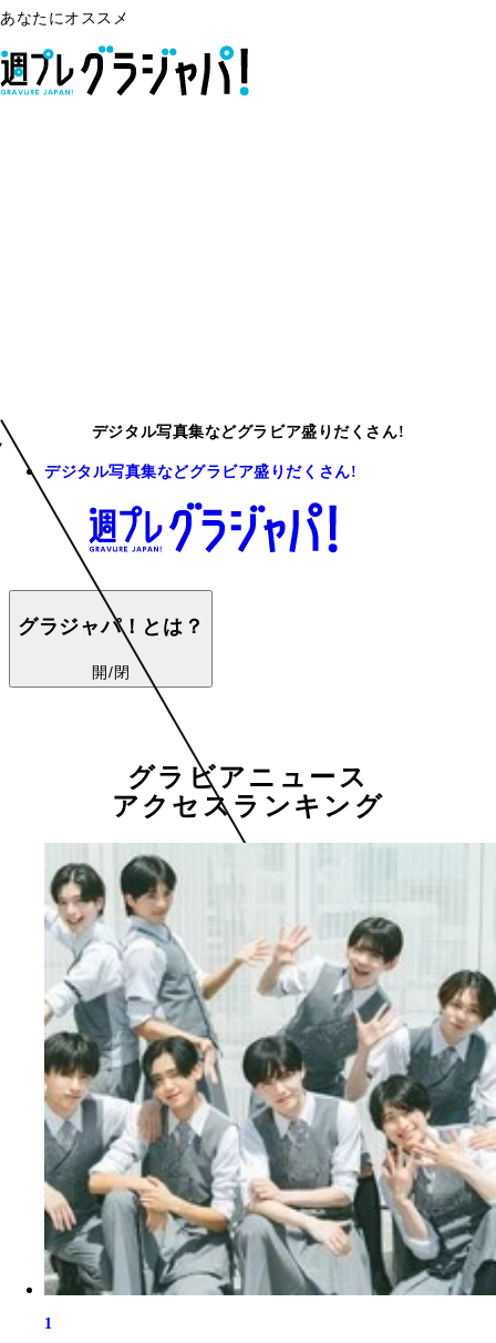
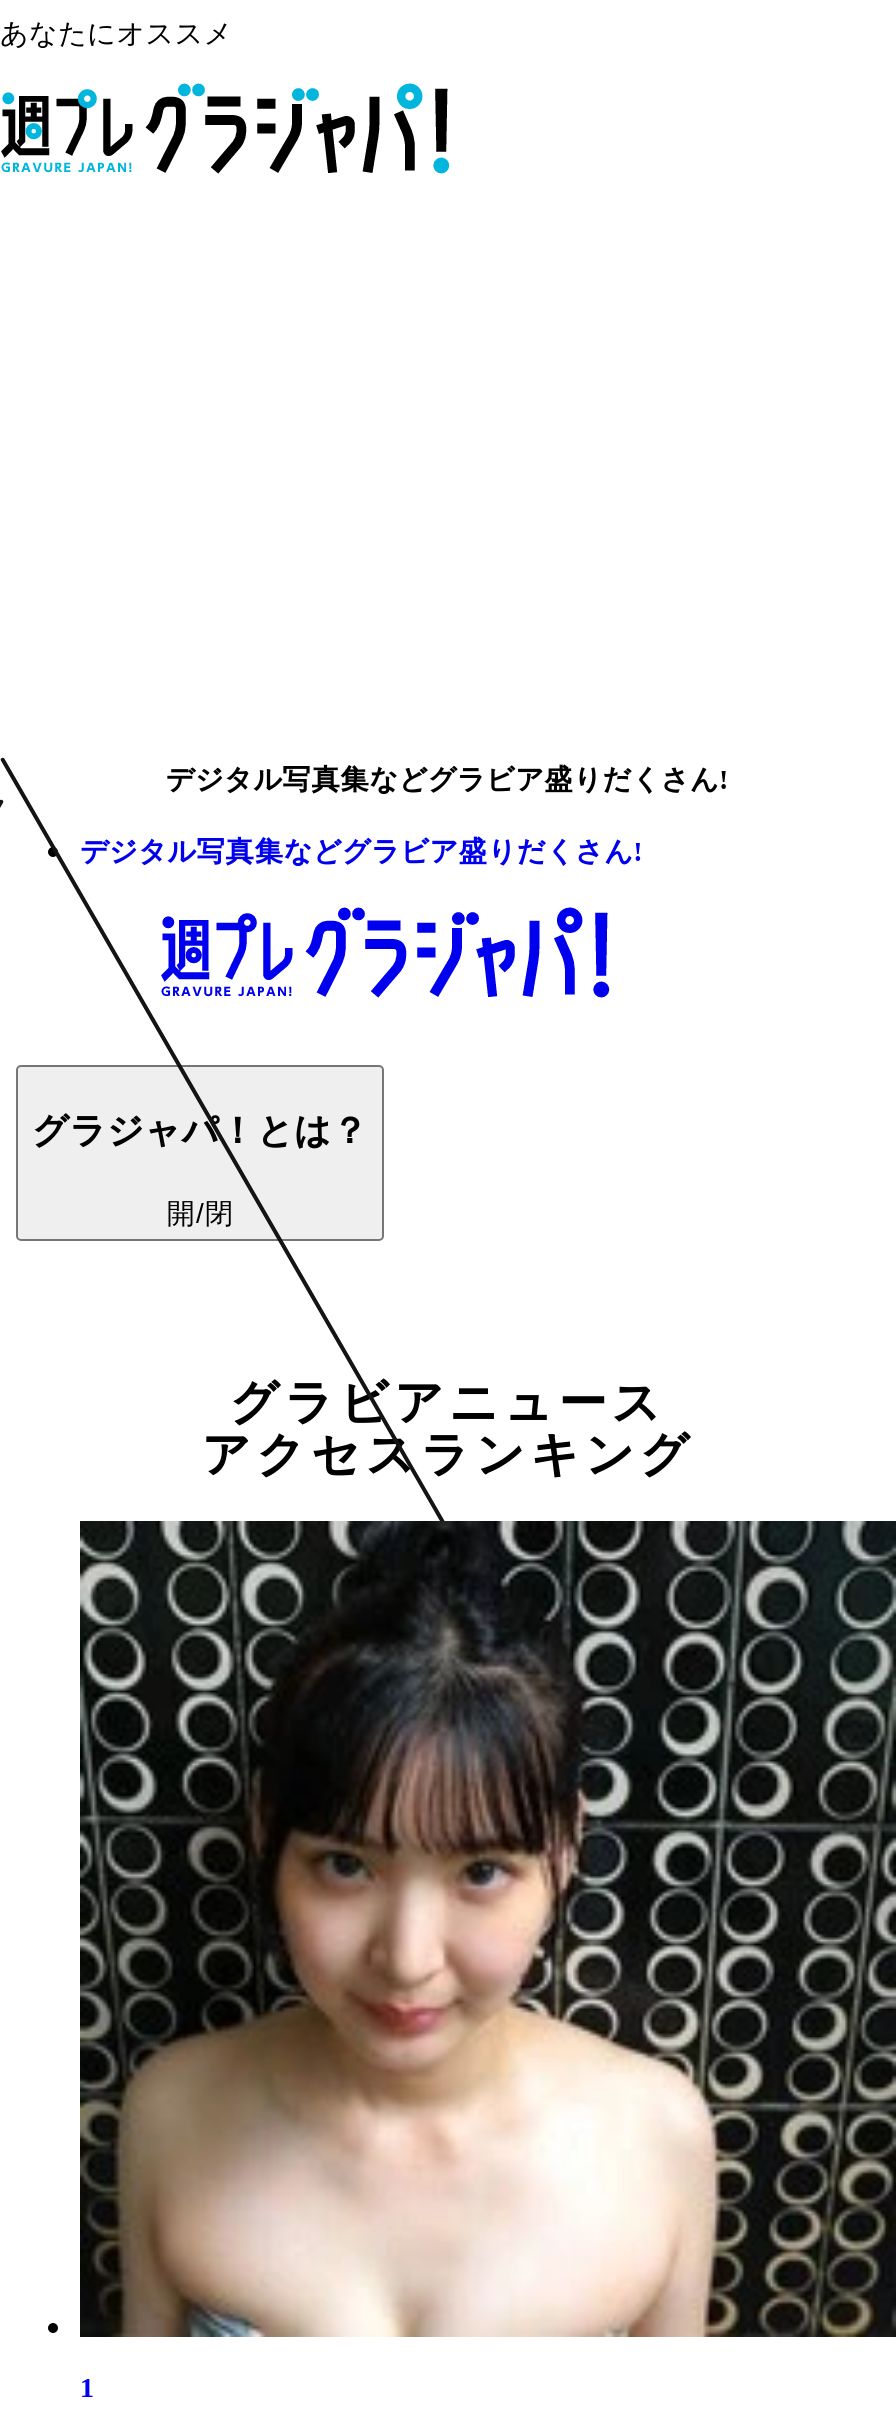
[43,843,493,1296] [image] -> [78,1519,890,2339] [image]

